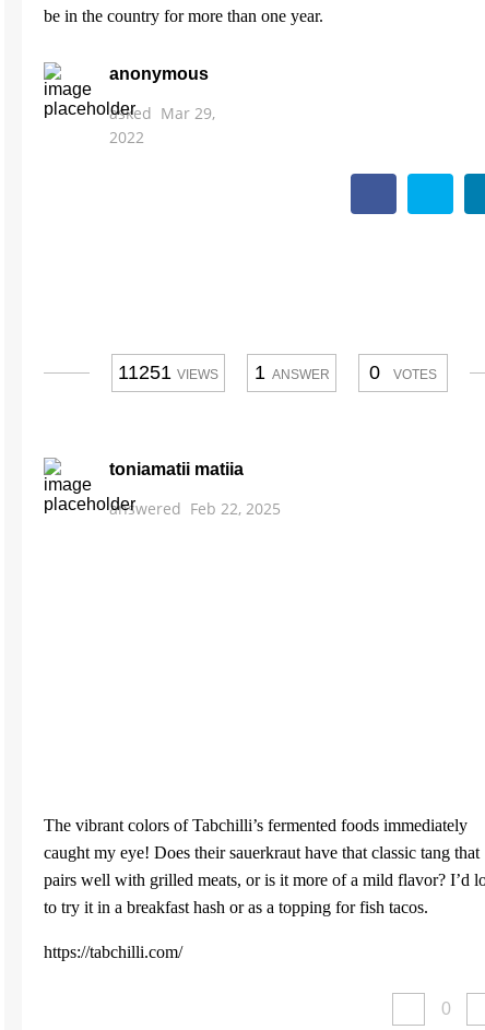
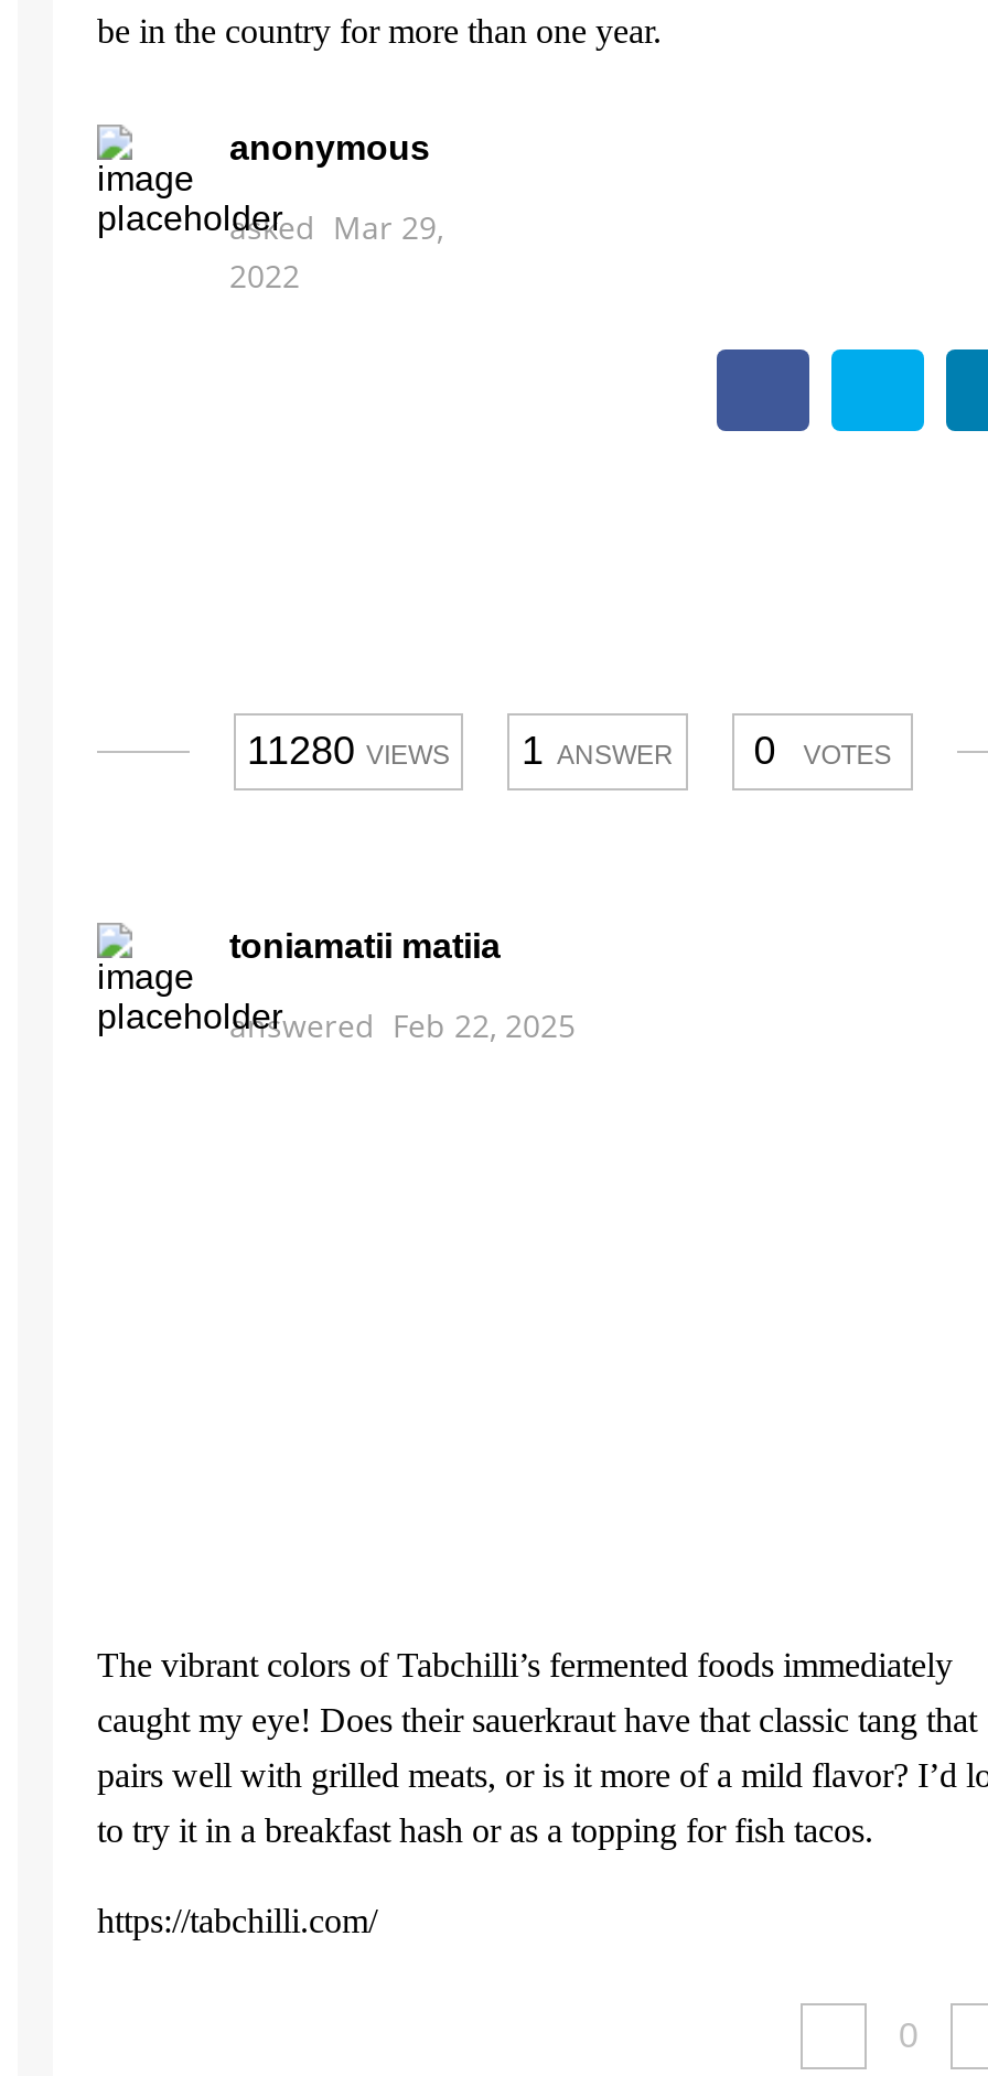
[118,361,437,383] 11251 VIEWS 1 ANSWER 0 VOTES -> [247,728,891,772] 11280 VIEWS 1 ANSWER 0 VOTES

